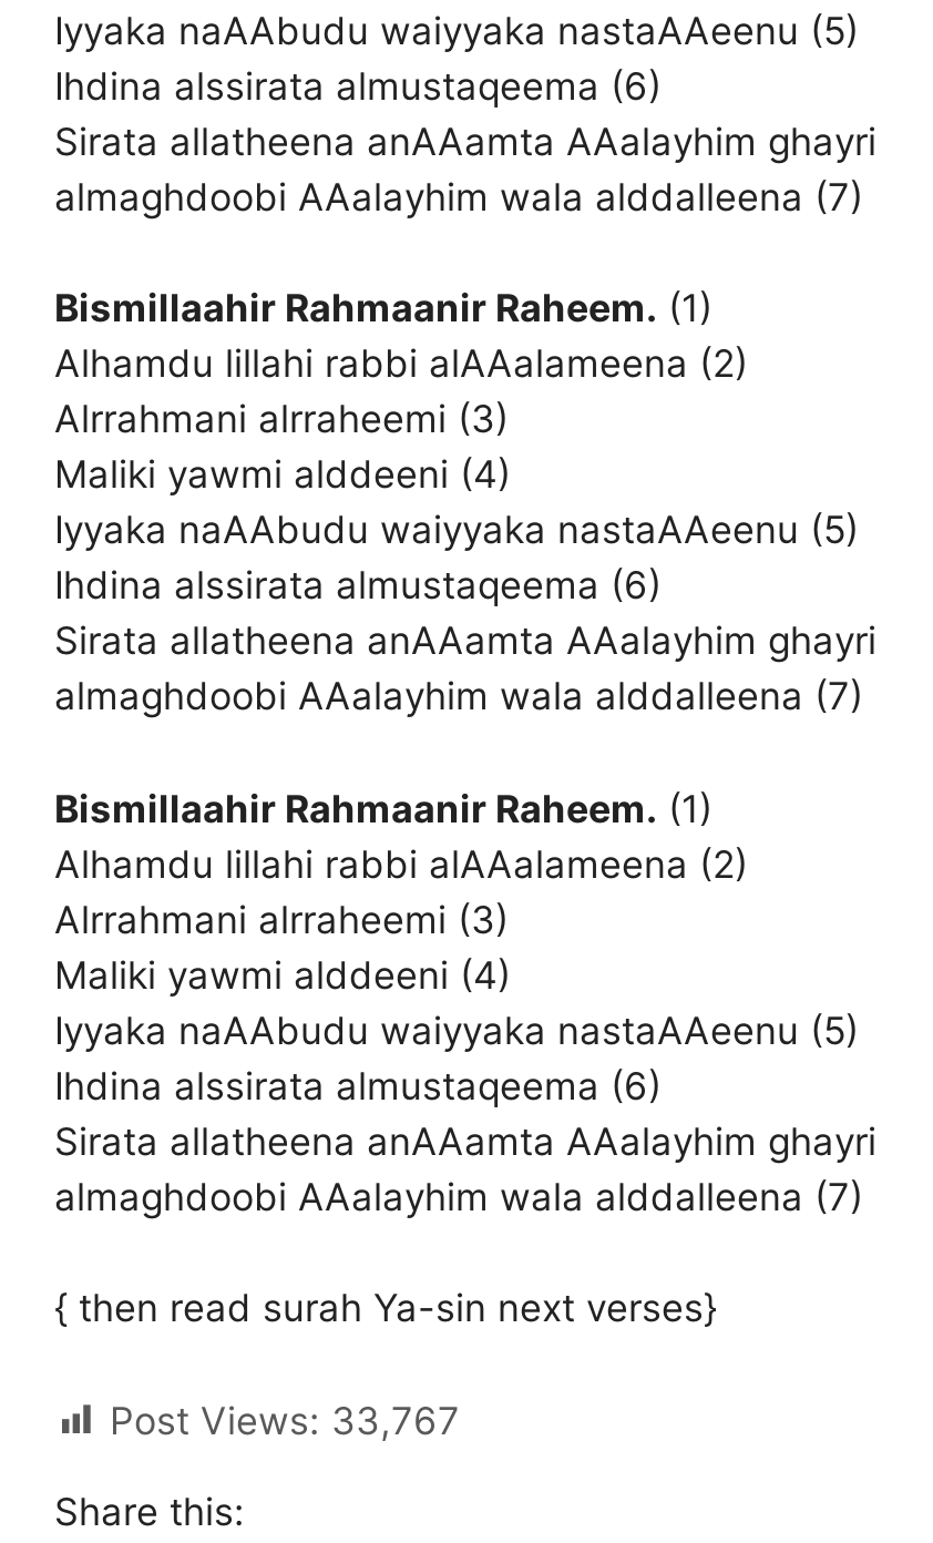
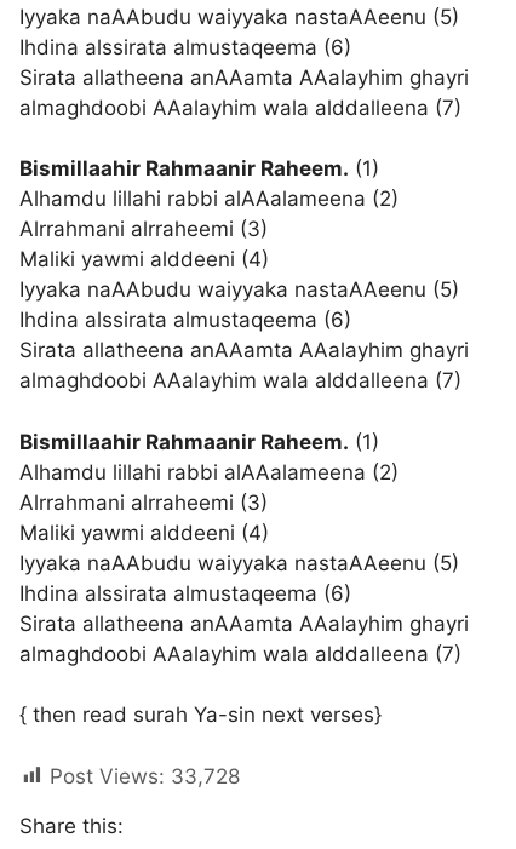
[110,1398,460,1442] Post Views: 33,767 -> [50,764,240,788] Post Views: 33,728

